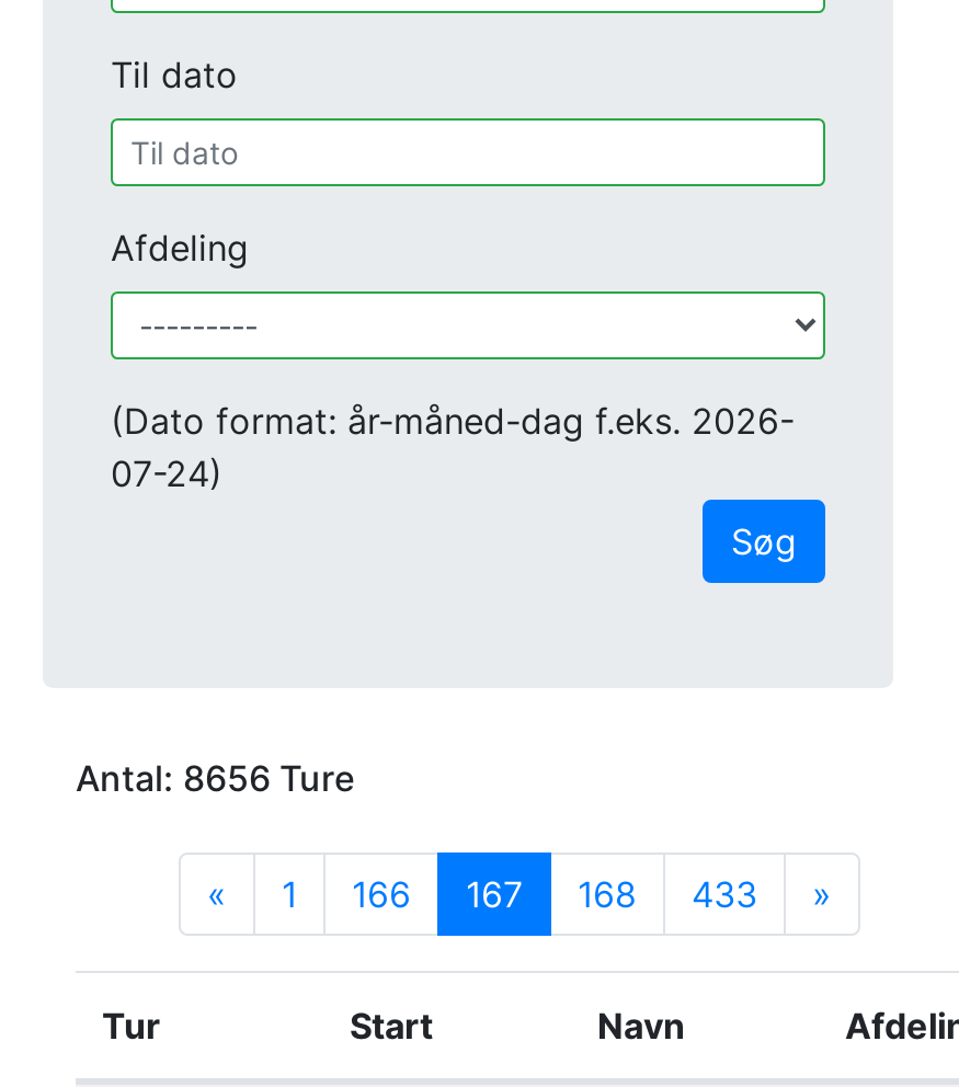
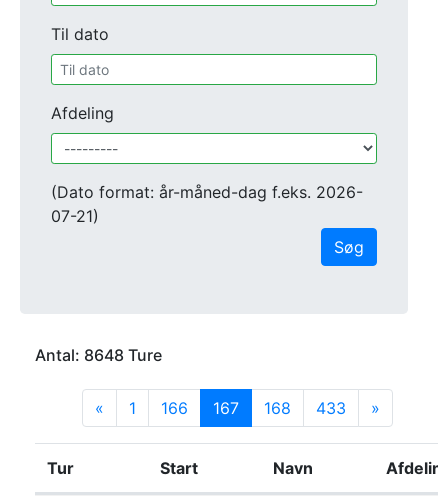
[111,451,222,495] 07-24) -> [51,206,99,226] 07-21)
[76,756,354,800] Antal: 8656 Ture -> [35,345,162,365] Antal: 8648 Ture

